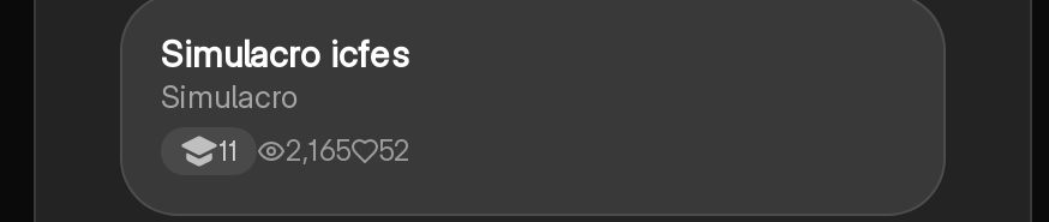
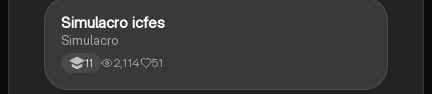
[286,131,350,167] 2,165 -> [113,55,140,70] 2,114
[379,131,410,167] 52 -> [152,55,163,70] 51

